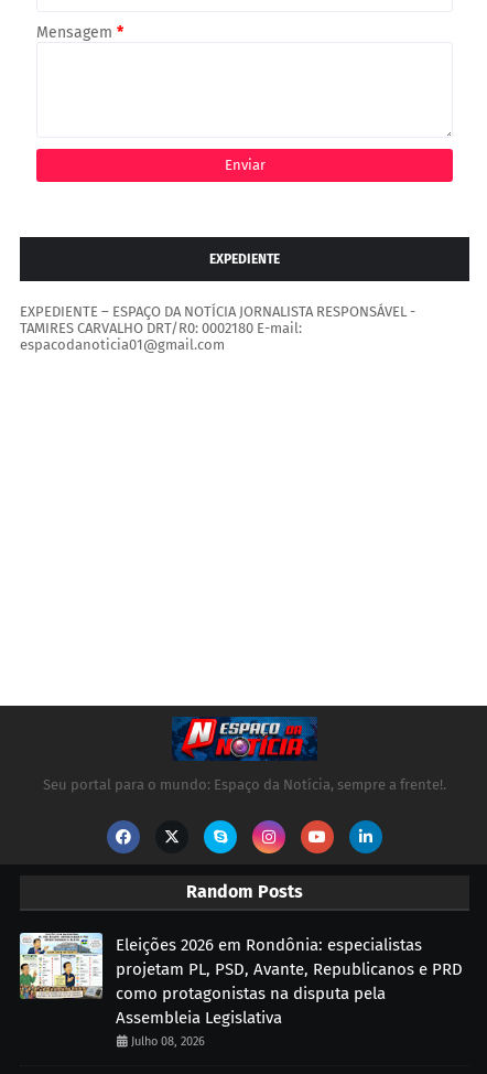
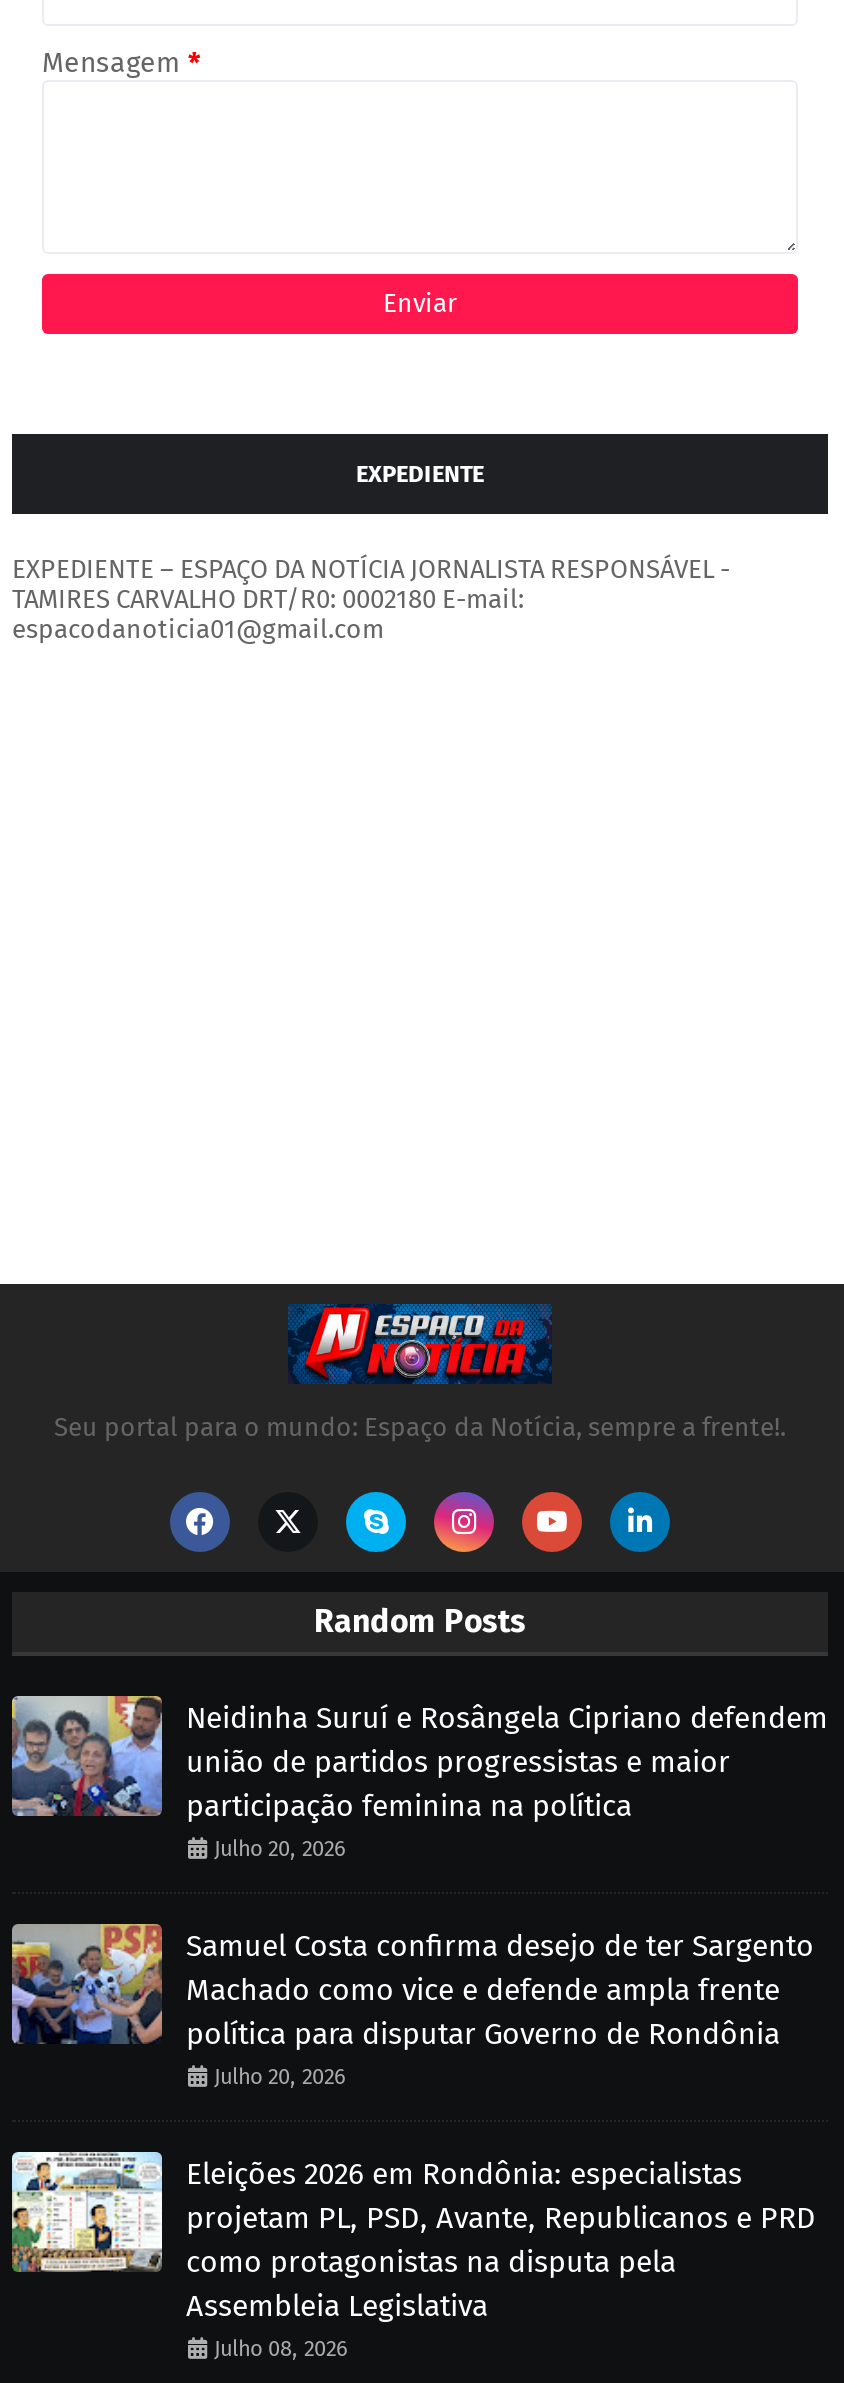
none -> [10,1694,828,2090] [image] | Neidinha Suruí e Rosângela Cipriano defendem | união de partidos progressistas e maior | participação feminina na política | Julho 20, 2026 | Samuel Costa confirma desejo de ter Sargento | Machado como vice e defende ampla frente | política para disputar Governo de Rondônia | Julho 20, 2026
none -> [10,1922,158,2046] [image]

